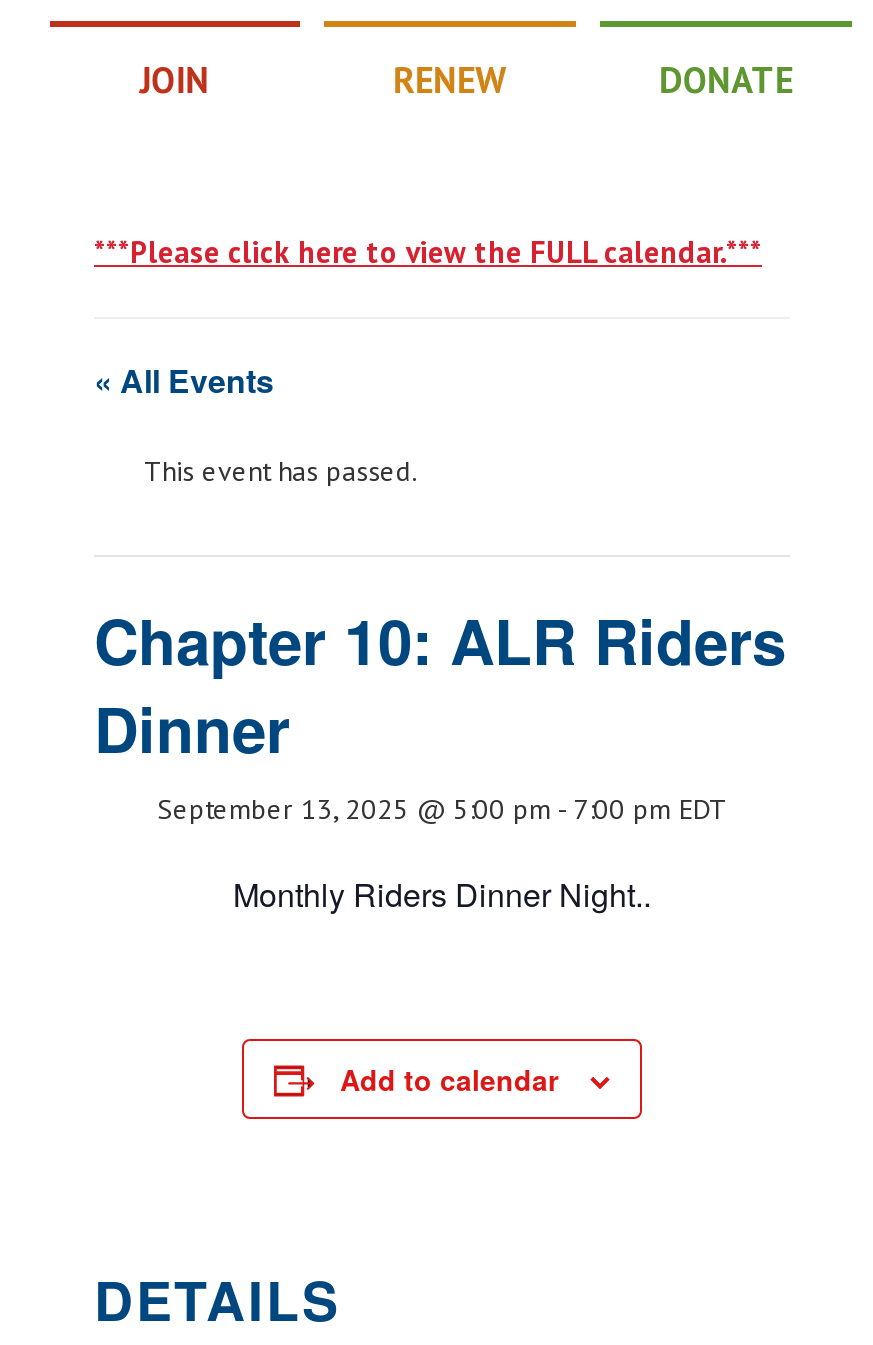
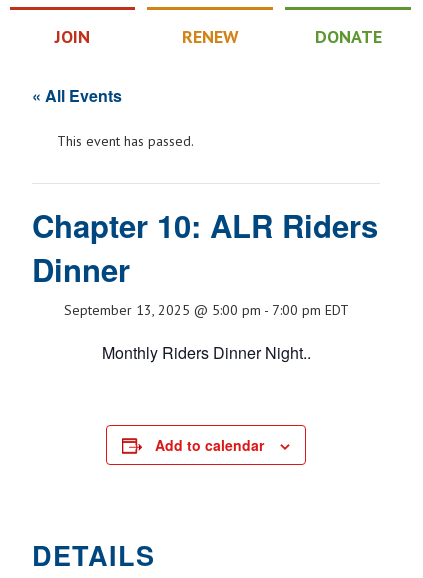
[94,233,762,271] ***Please click here to view the FULL calendar.*** -> none

